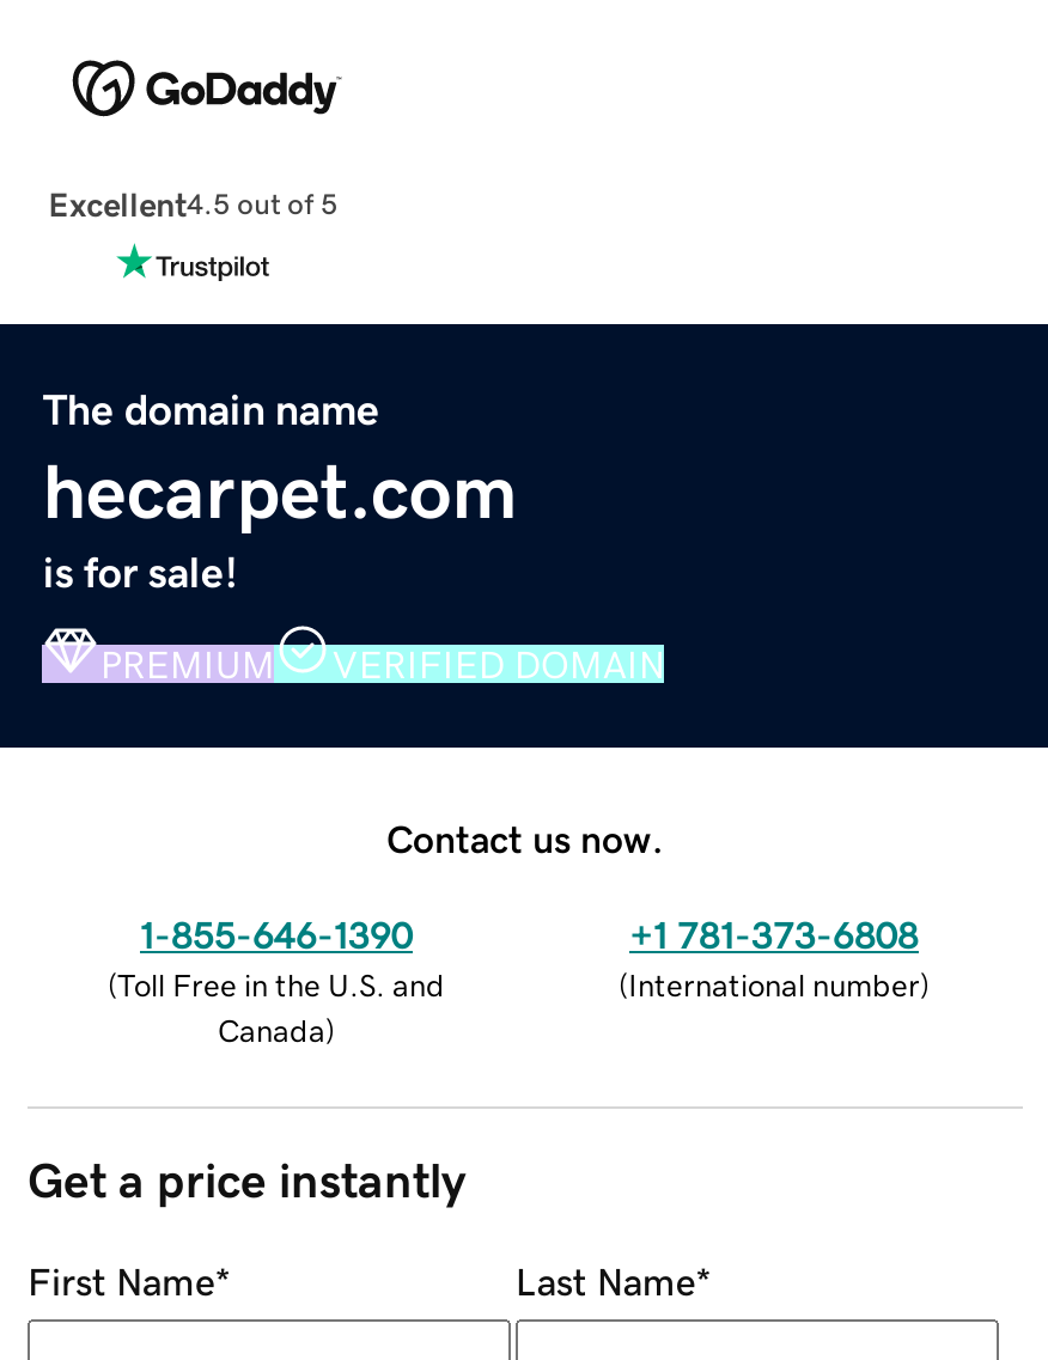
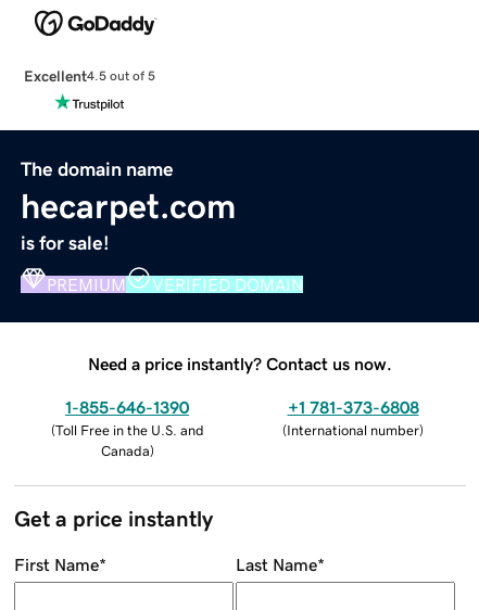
[386,818,664,857] Contact us now. -> [88,354,392,372] Need a price instantly? Contact us now.

